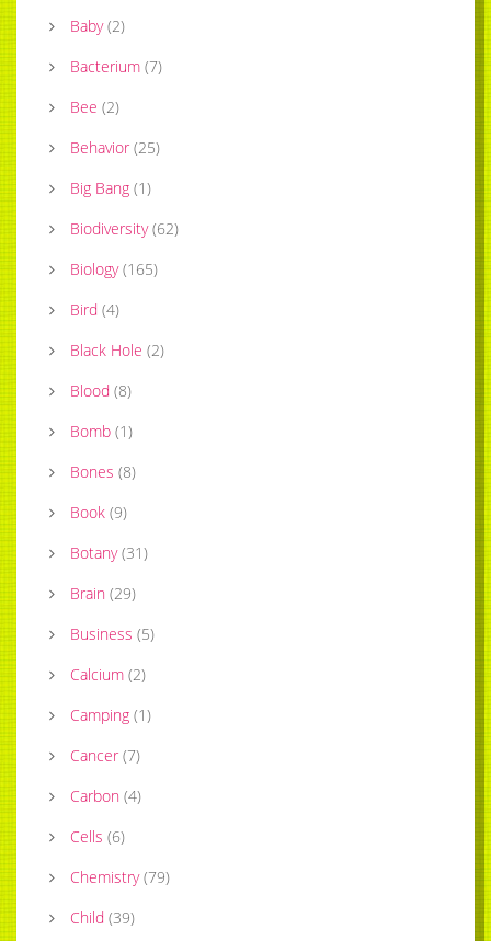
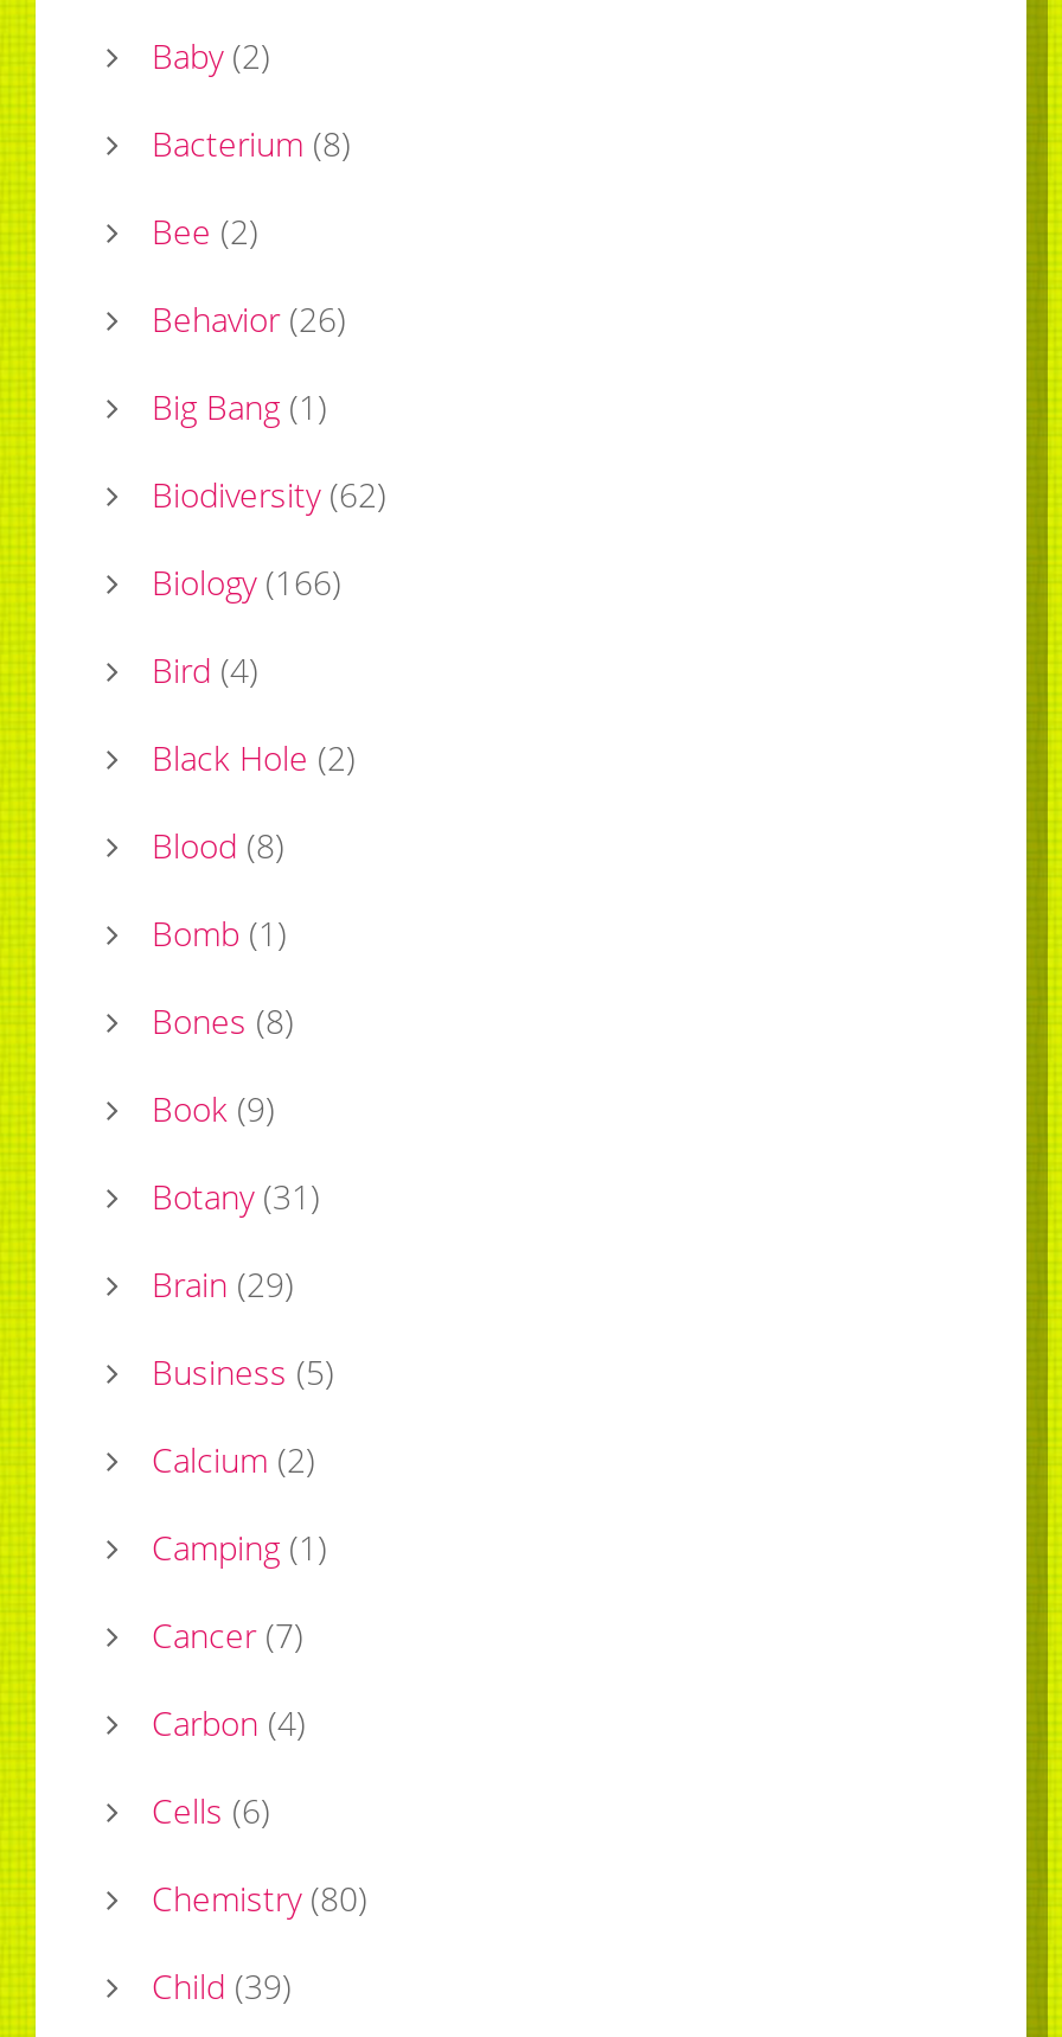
[70,56,162,77] Bacterium (7) -> [152,122,351,167] Bacterium (8)
[70,137,160,158] Behavior (25) -> [152,297,346,342] Behavior (26)
[70,259,158,280] Biology (165) -> [152,560,341,605] Biology (166)
[70,867,170,888] Chemistry (79) -> [152,1876,367,1922] Chemistry (80)

